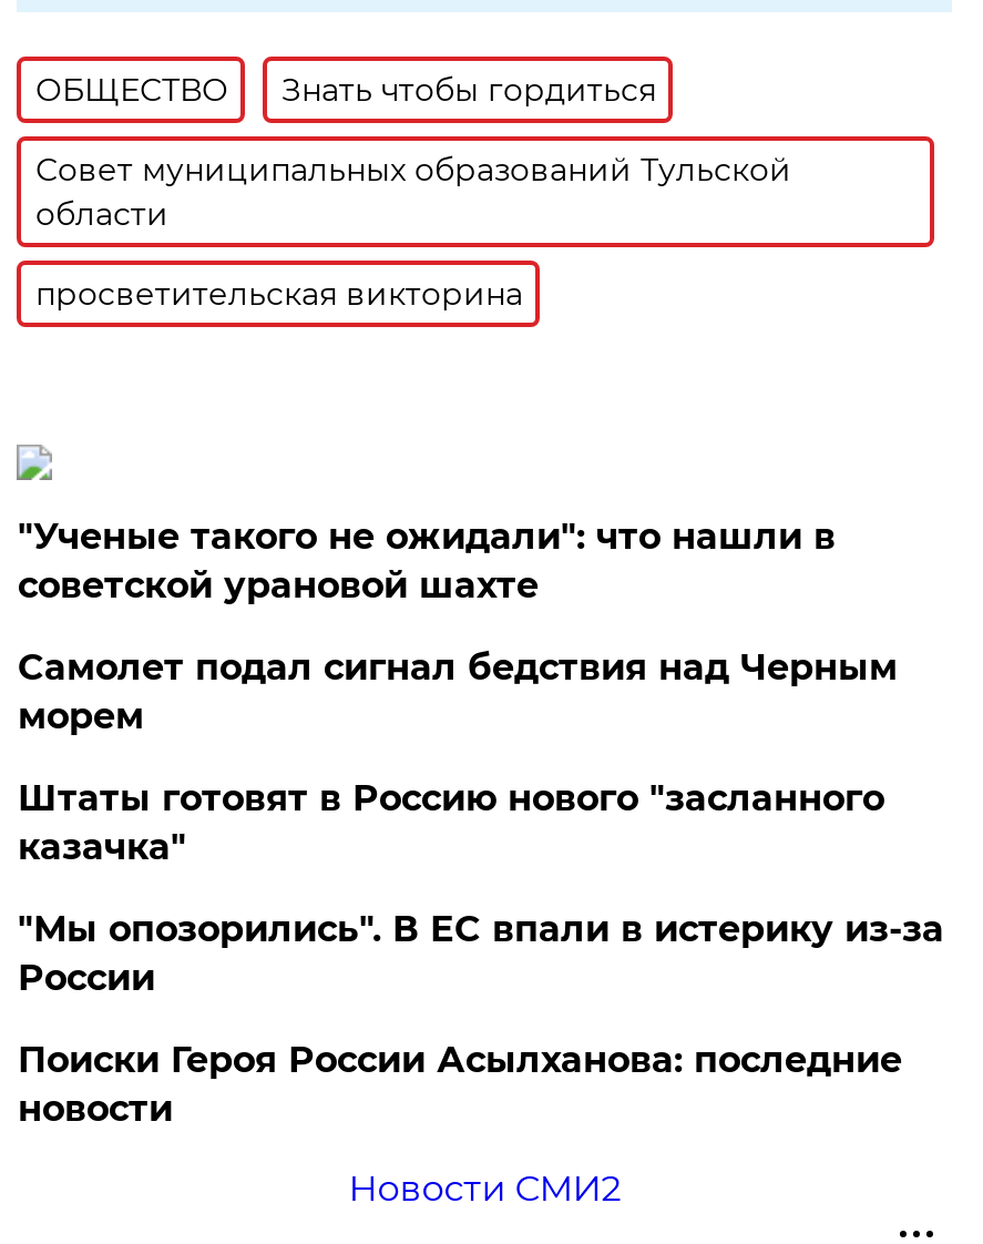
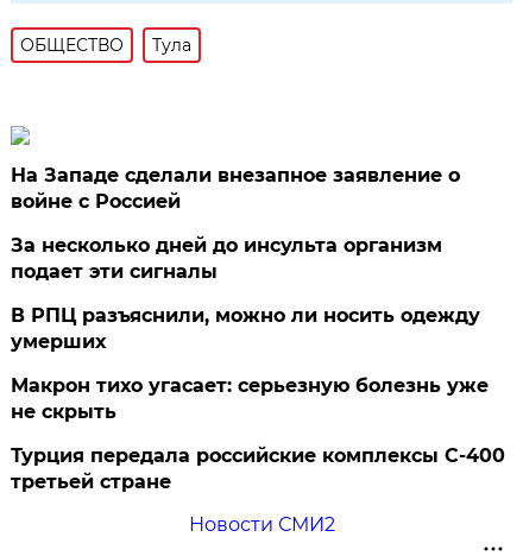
[35,70,791,314] Знать чтобы гордиться | Совет муниципальных образований Тульской | области | просветительская викторина -> [153,34,192,56] Тула
[18,515,944,1130] "Ученые такого не ожидали": что нашли в | советской урановой шахте | Самолет подал сигнал бедствия над Черным | морем | Штаты готовят в Россию нового "засланного | казачка" | "Мы опозорились". В ЕС впали в истерику из-за | России | Поиски Героя России Асылханова: последние | новости -> [11,164,506,493] На Западе сделали внезапное заявление о | войне с Россией | За несколько дней до инсульта организм | подает эти сигналы | В РПЦ разъяснили, можно ли носить одежду | умерших | Макрон тихо угасает: серьезную болезнь уже | не скрыть | Турция передала российские комплексы С-400 | третьей стране

